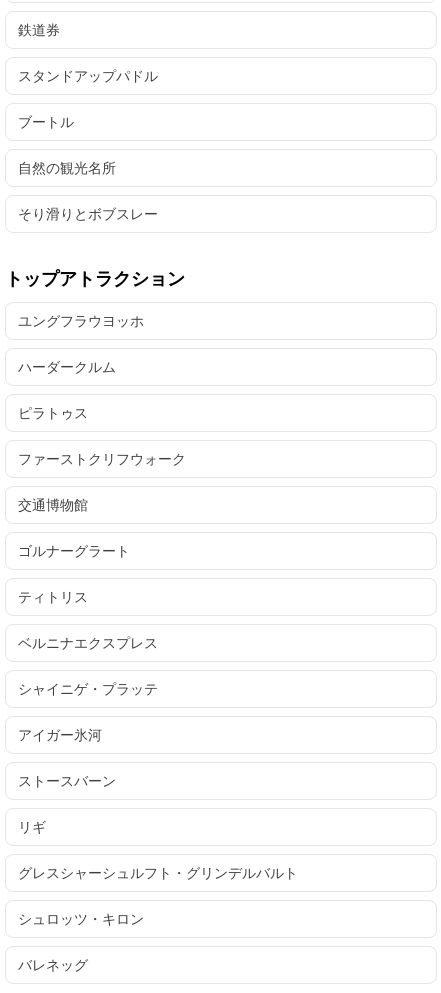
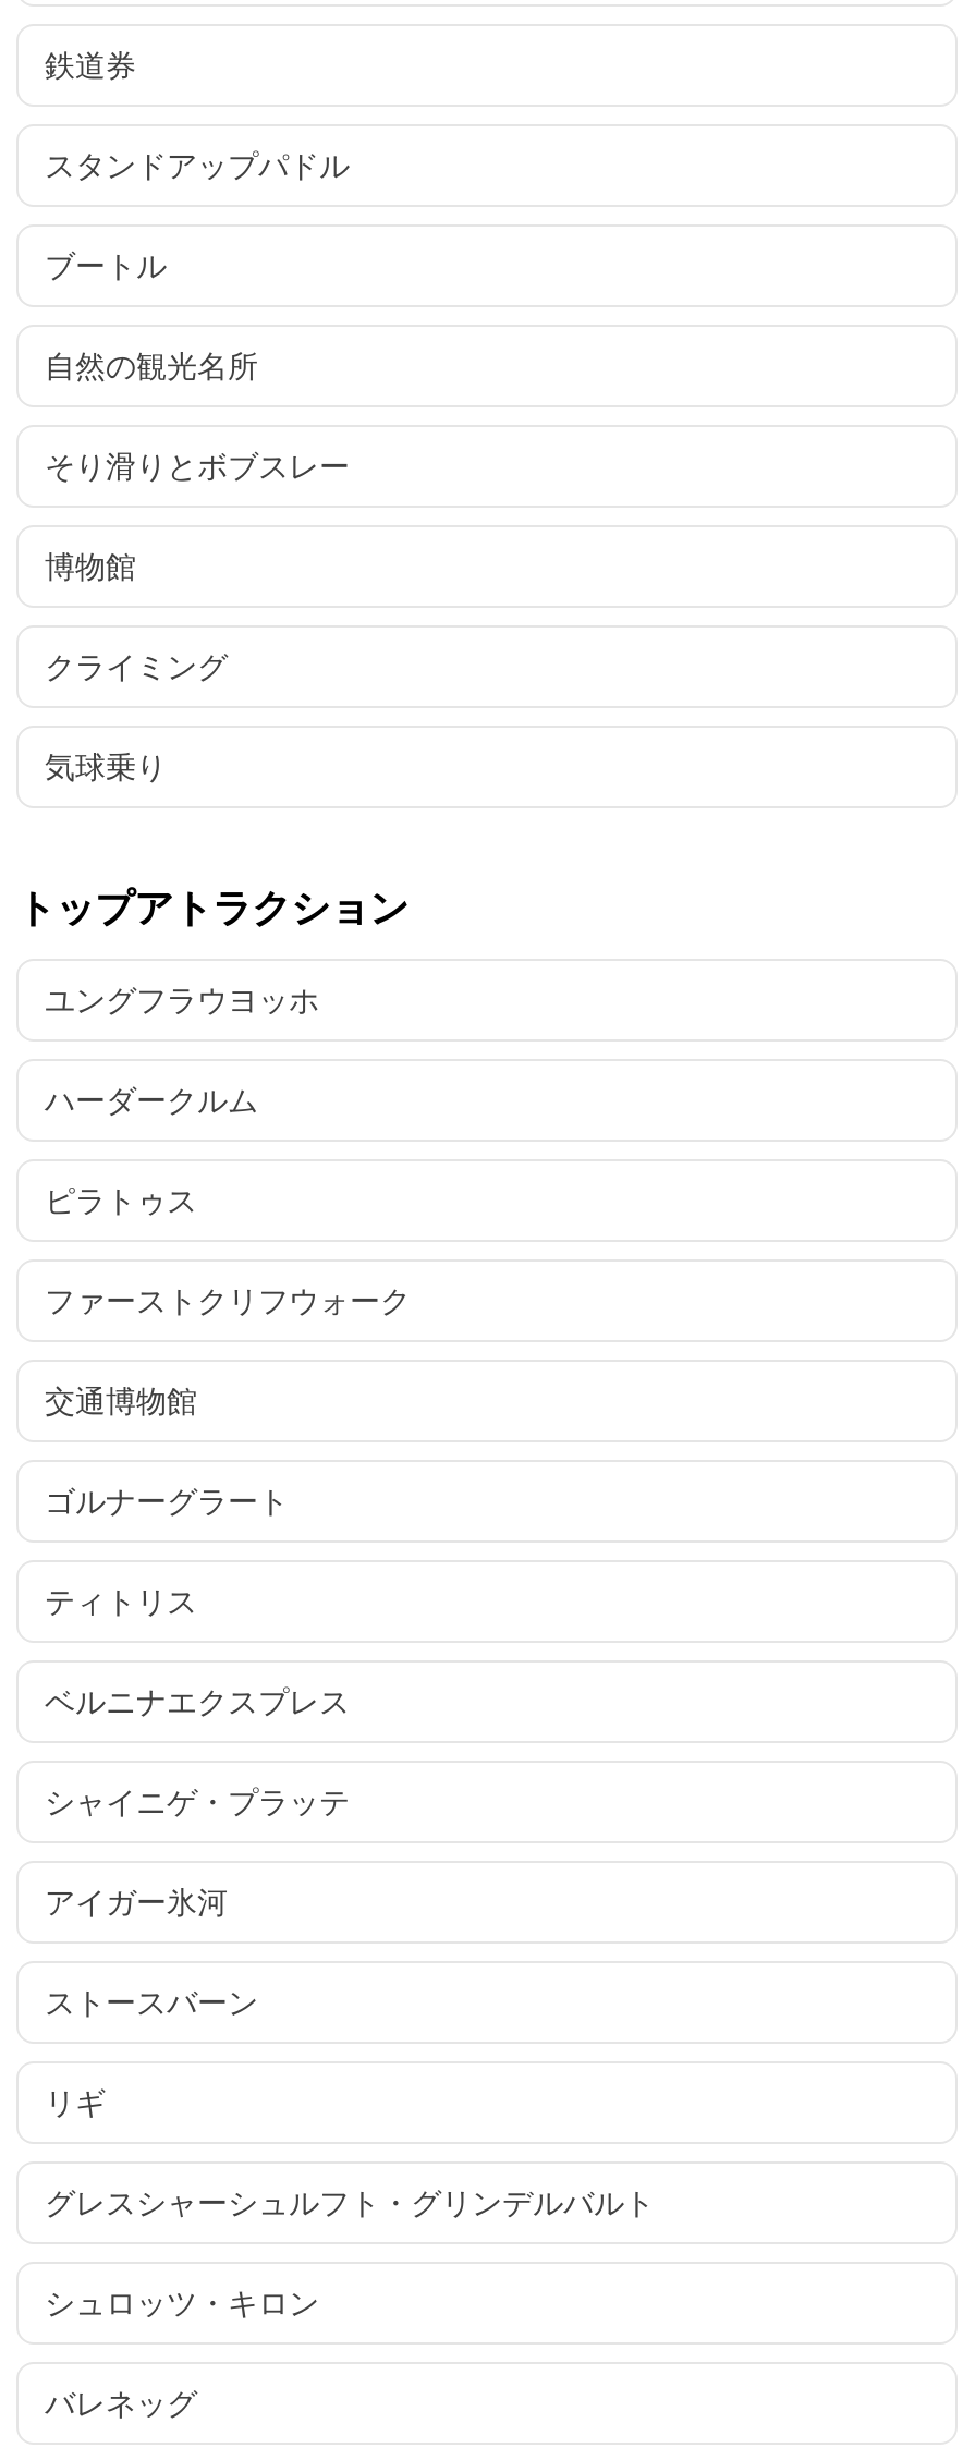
none -> [45,547,228,784] 博物館 | クライミング | 気球乗り

